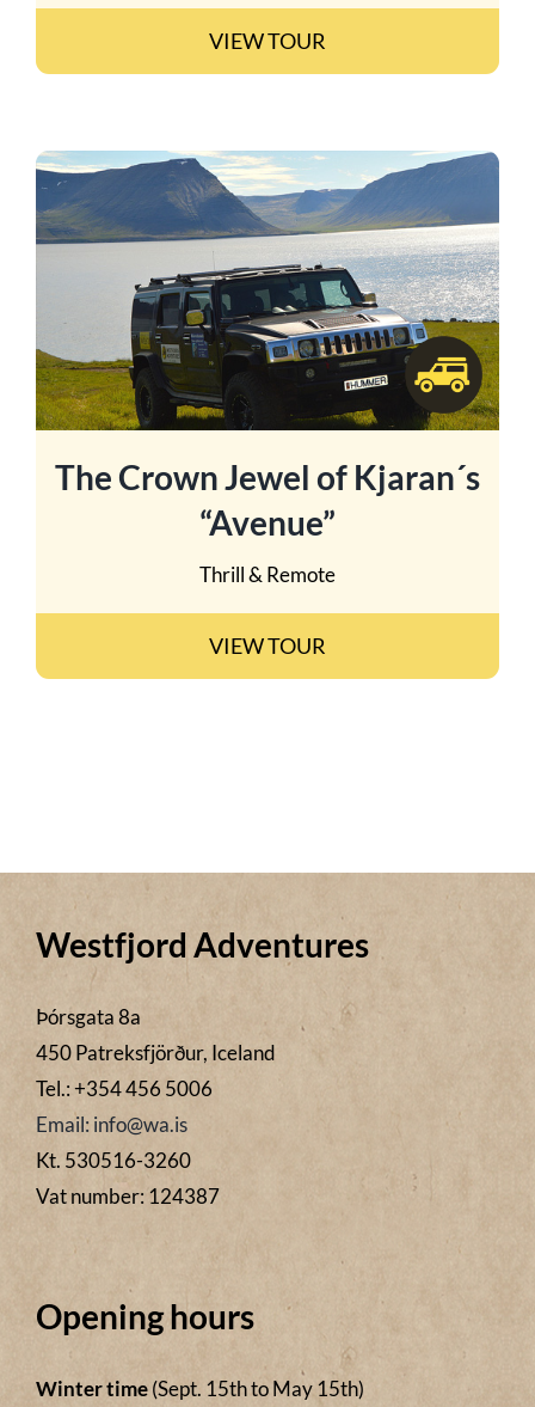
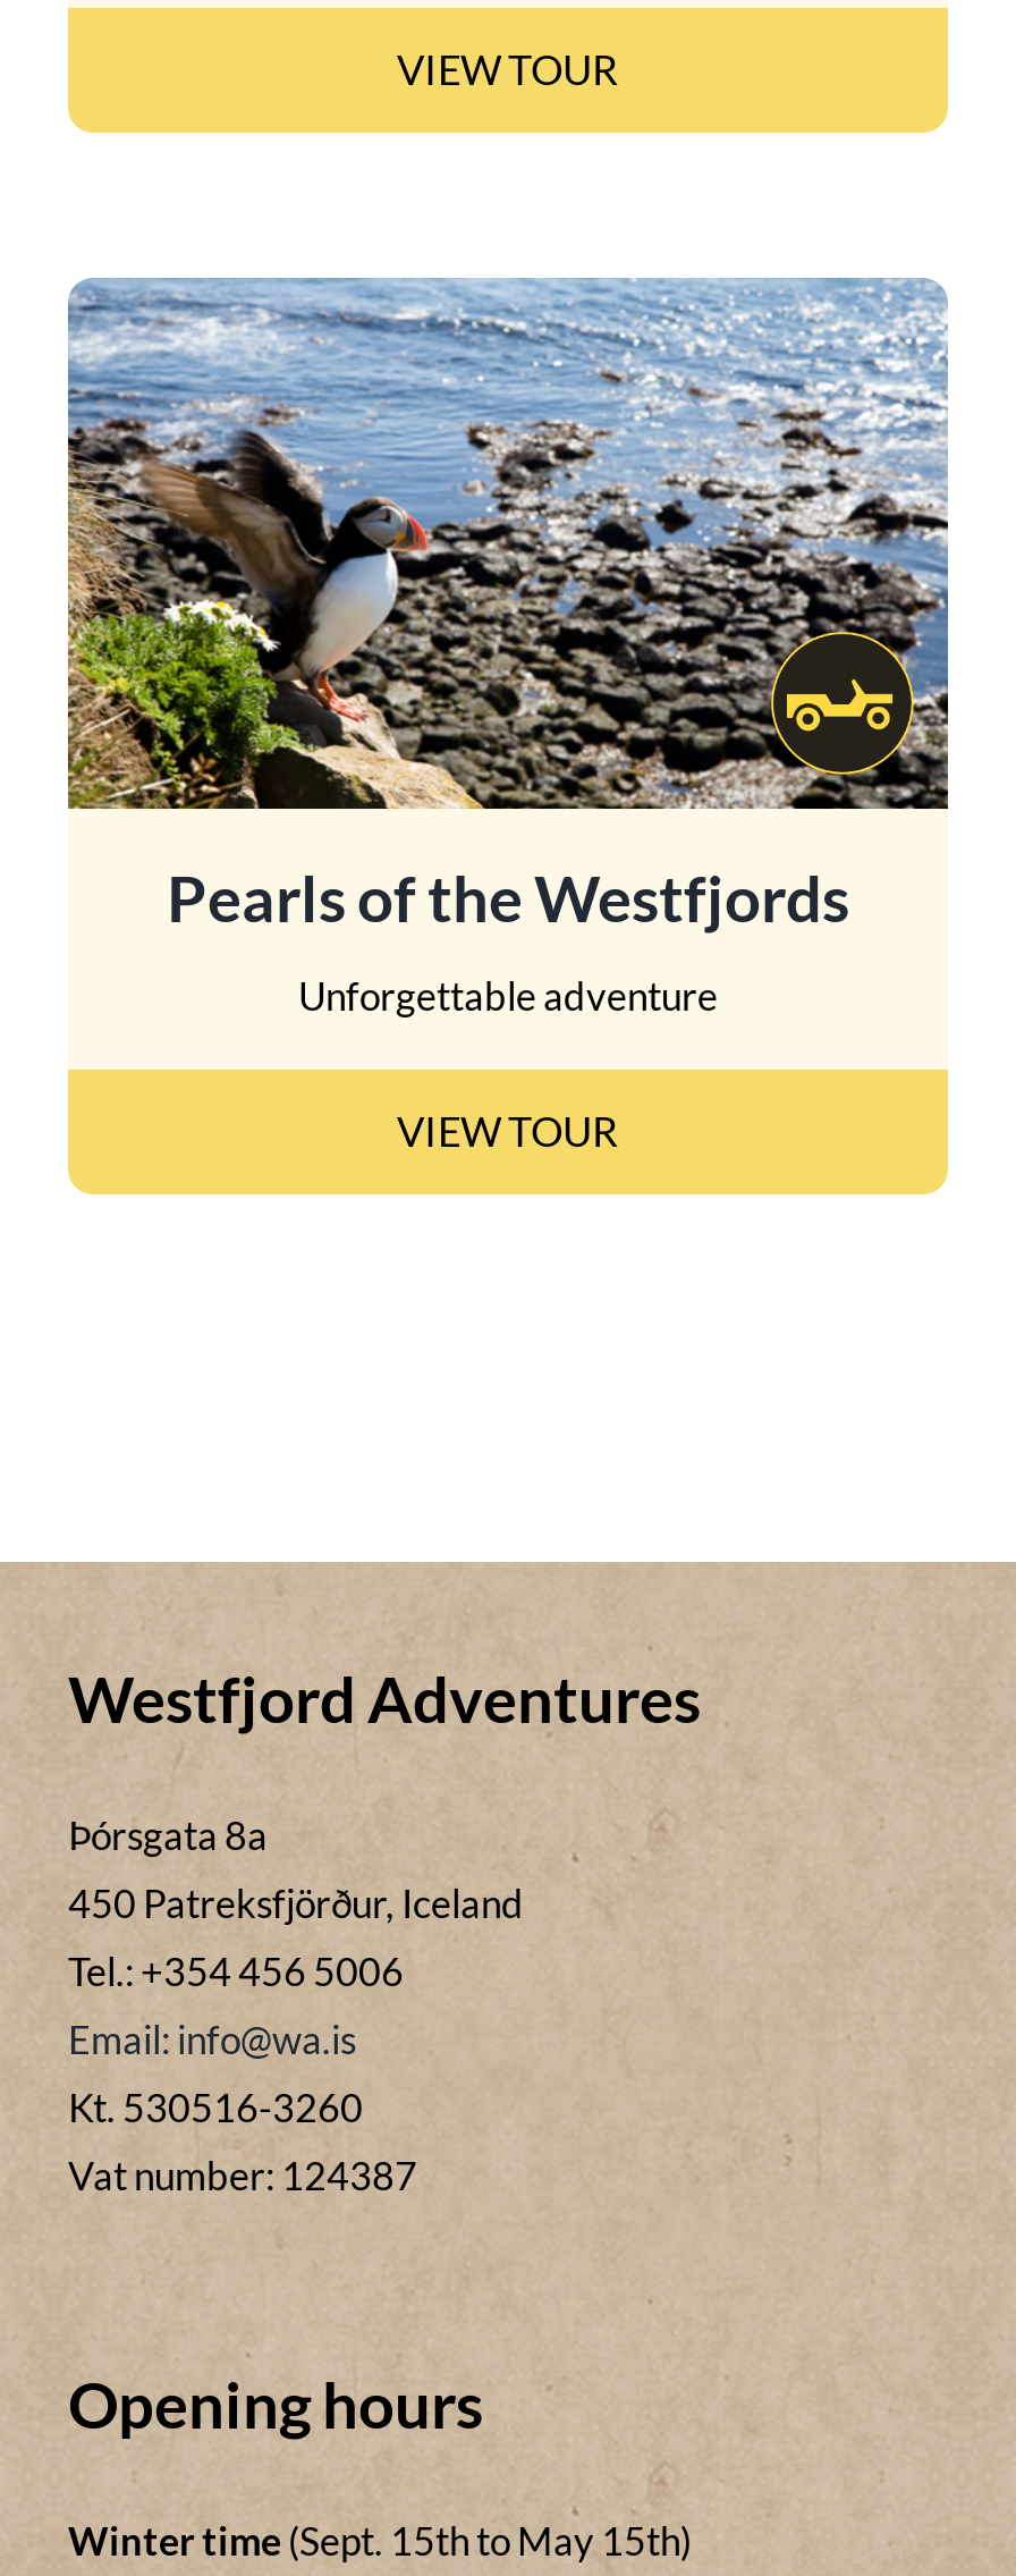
[36,152,500,543] [image] | The Crown Jewel of Kjaran´s | “Avenue” -> [68,276,950,936] [image] | Pearls of the Westfjords
[199,562,336,587] Thrill & Remote -> [298,972,718,1020] Unforgettable adventure

